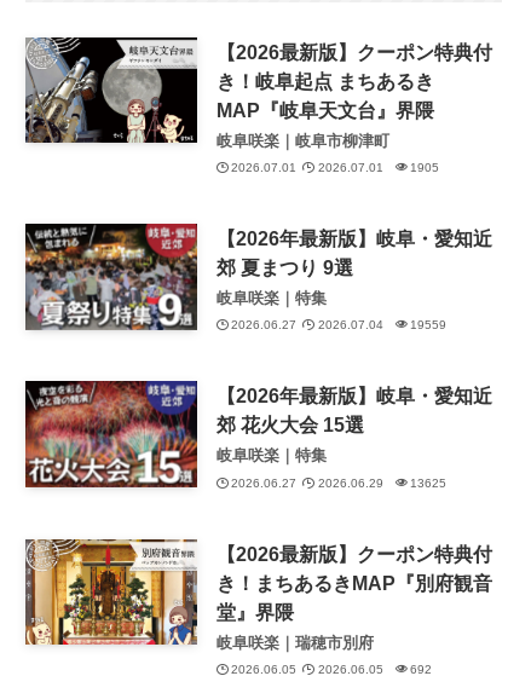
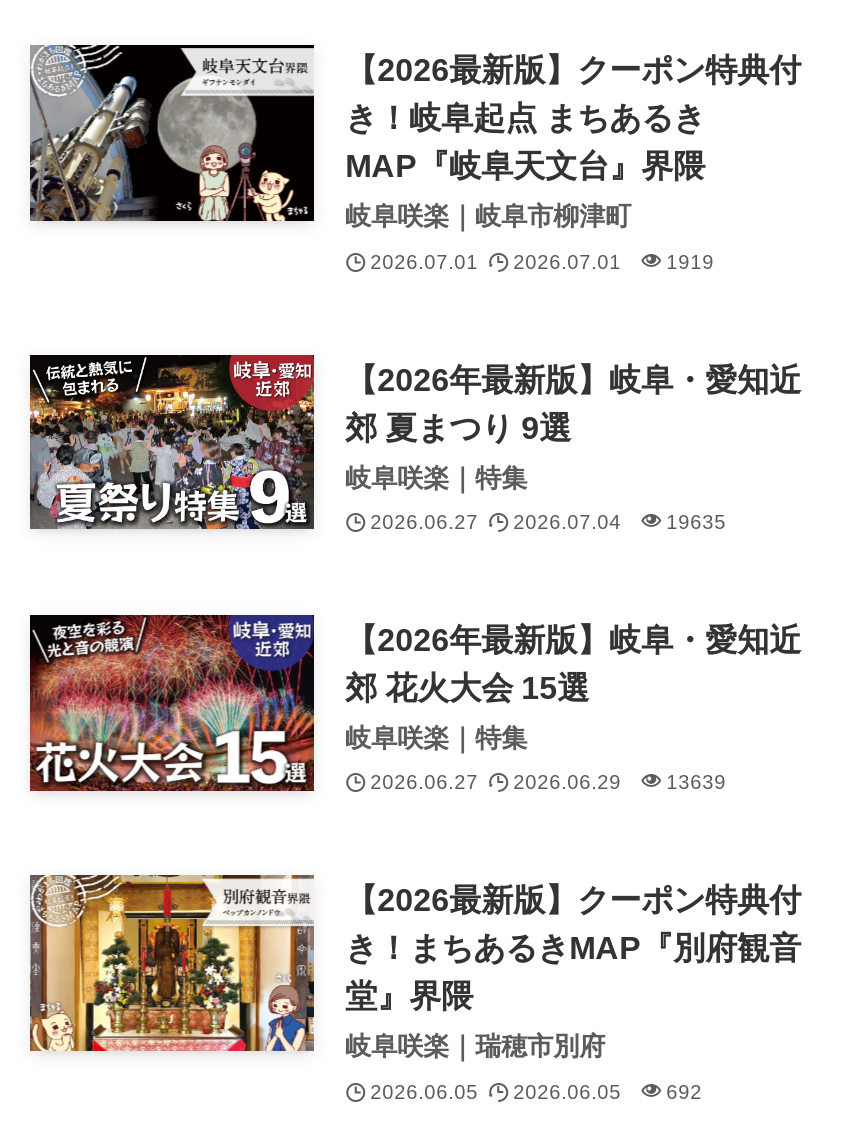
[410,161,439,174] 1905 -> [666,250,714,272] 1919
[410,319,446,332] 19559 -> [666,511,726,533] 19635
[410,476,446,489] 13625 -> [666,771,726,793] 13639

